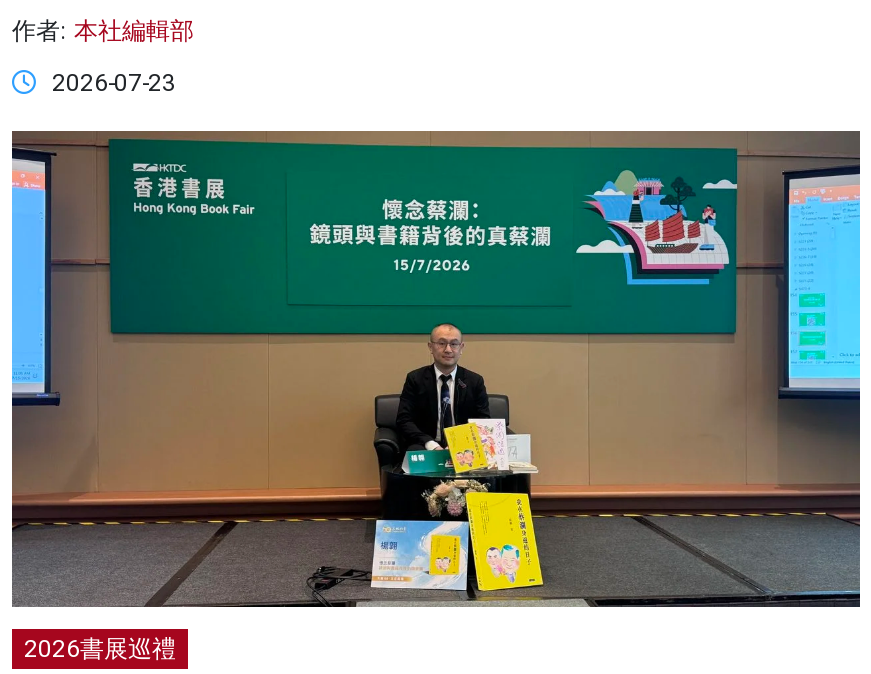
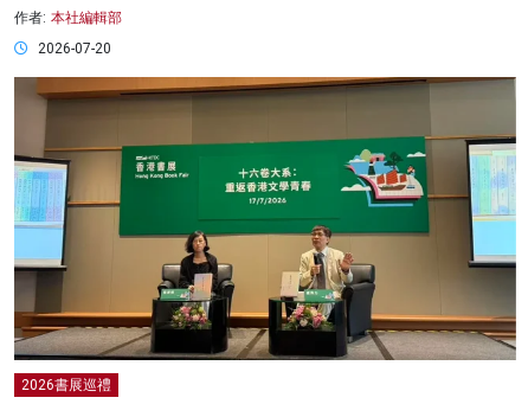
[52,68,176,96] 2026-07-23 -> [38,40,111,57] 2026-07-20
[10,130,862,608] [image] -> [13,76,517,361] [image]

